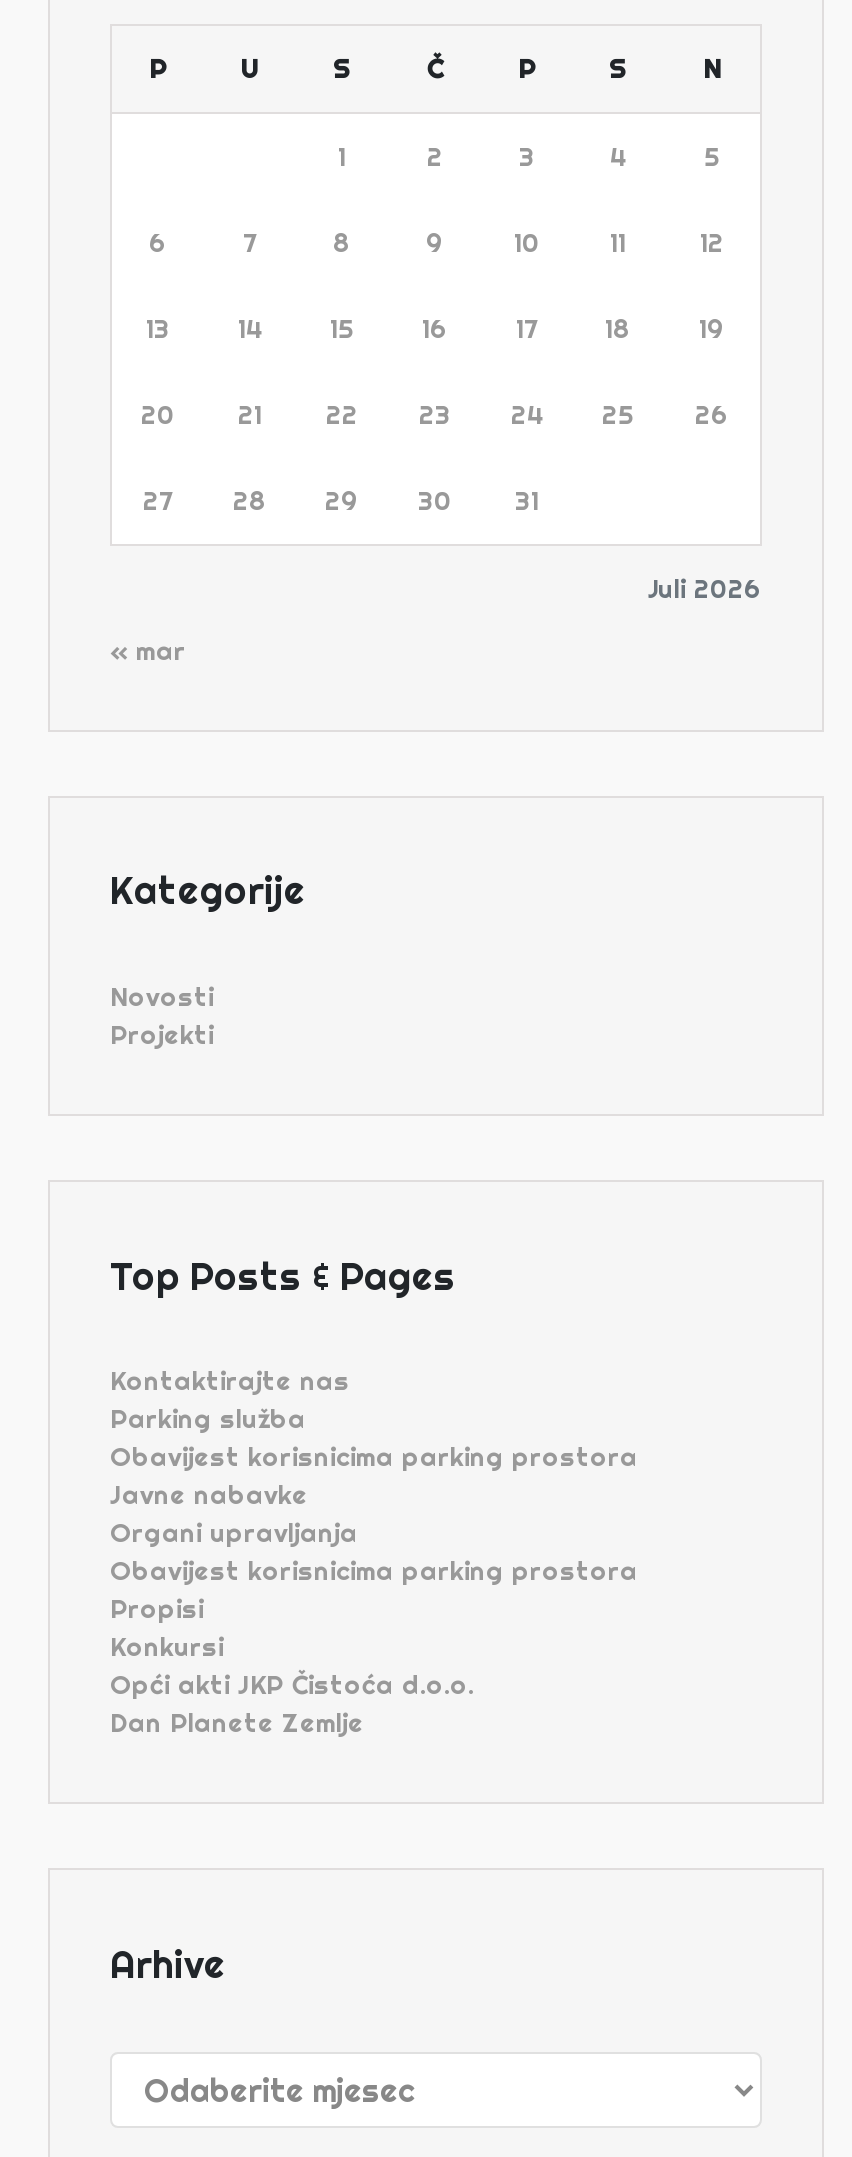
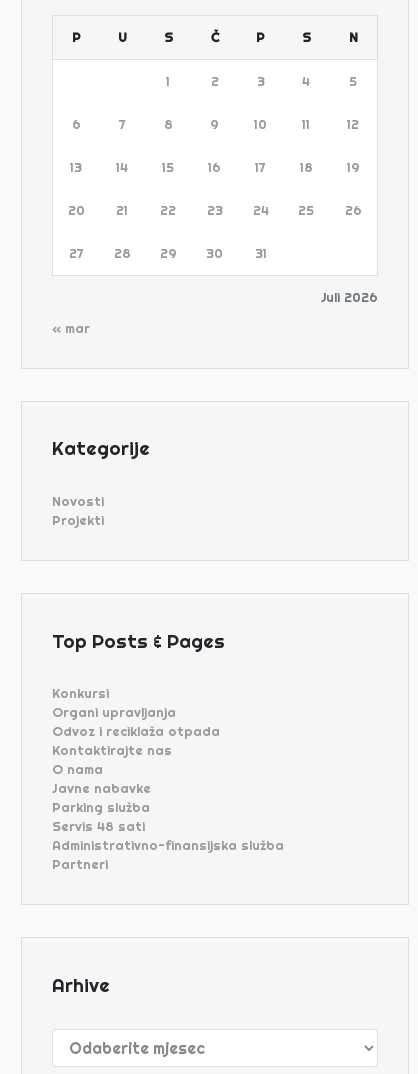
moved [110,1365,350,1397] -> [52,742,172,758]: Kontaktirajte nas
moved [110,1403,308,1511] -> [52,780,151,815]: Javne nabavke | Parking služba
[110,1441,638,1625] Obavijest korisnicima parking prostora | Obavijest korisnicima parking prostora | Propisi -> none
moved [110,1517,358,1549] -> [52,704,176,720]: Organi upravljanja
moved [110,1631,224,1663] -> [52,685,109,701]: Konkursi
[110,1669,474,1739] Opći akti JKP Čistoća d.o.o. | Dan Planete Zemlje -> [52,723,284,872] Odvoz i reciklaža otpada | O nama | Servis 48 sati | Administrativno-finansijska služba | Partneri

